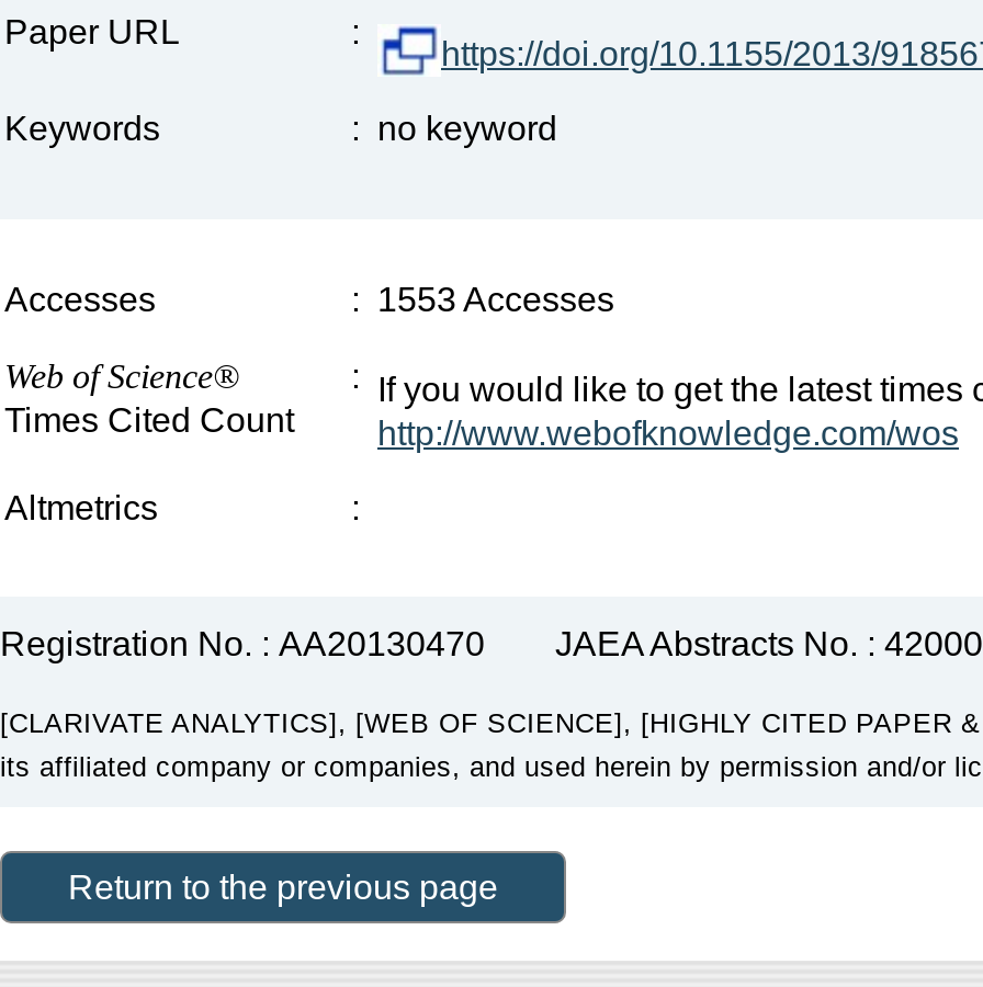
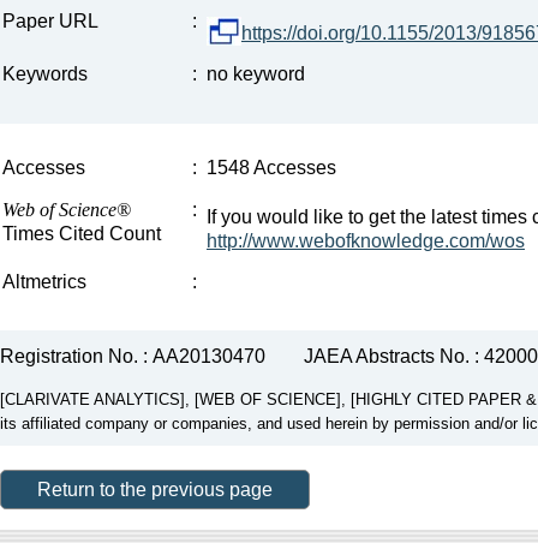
[351,281,614,318] : 1553 Accesses -> [192,158,336,178] : 1548 Accesses

